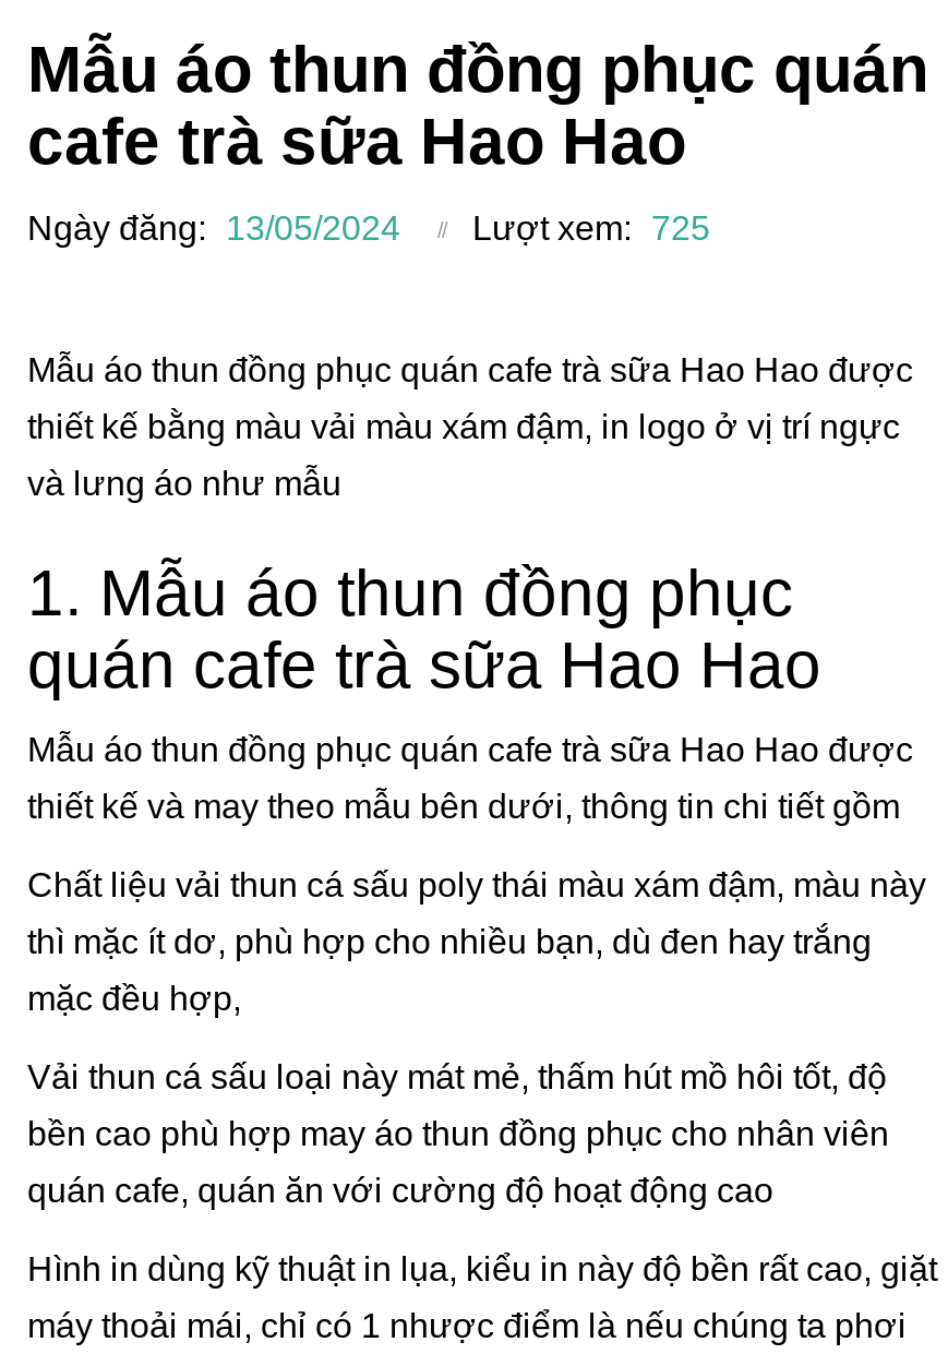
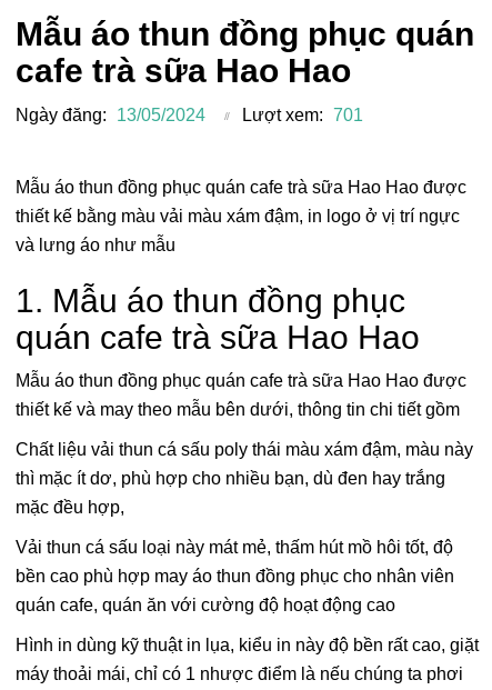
[27,209,710,246] Ngày đăng: 13/05/2024 Lượt xem: 725 -> [16,105,363,124] Ngày đăng: 13/05/2024 Lượt xem: 701

